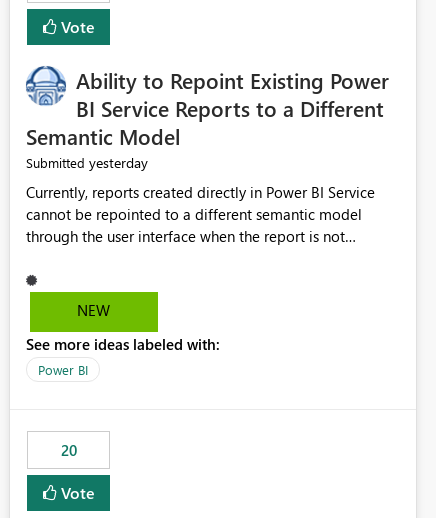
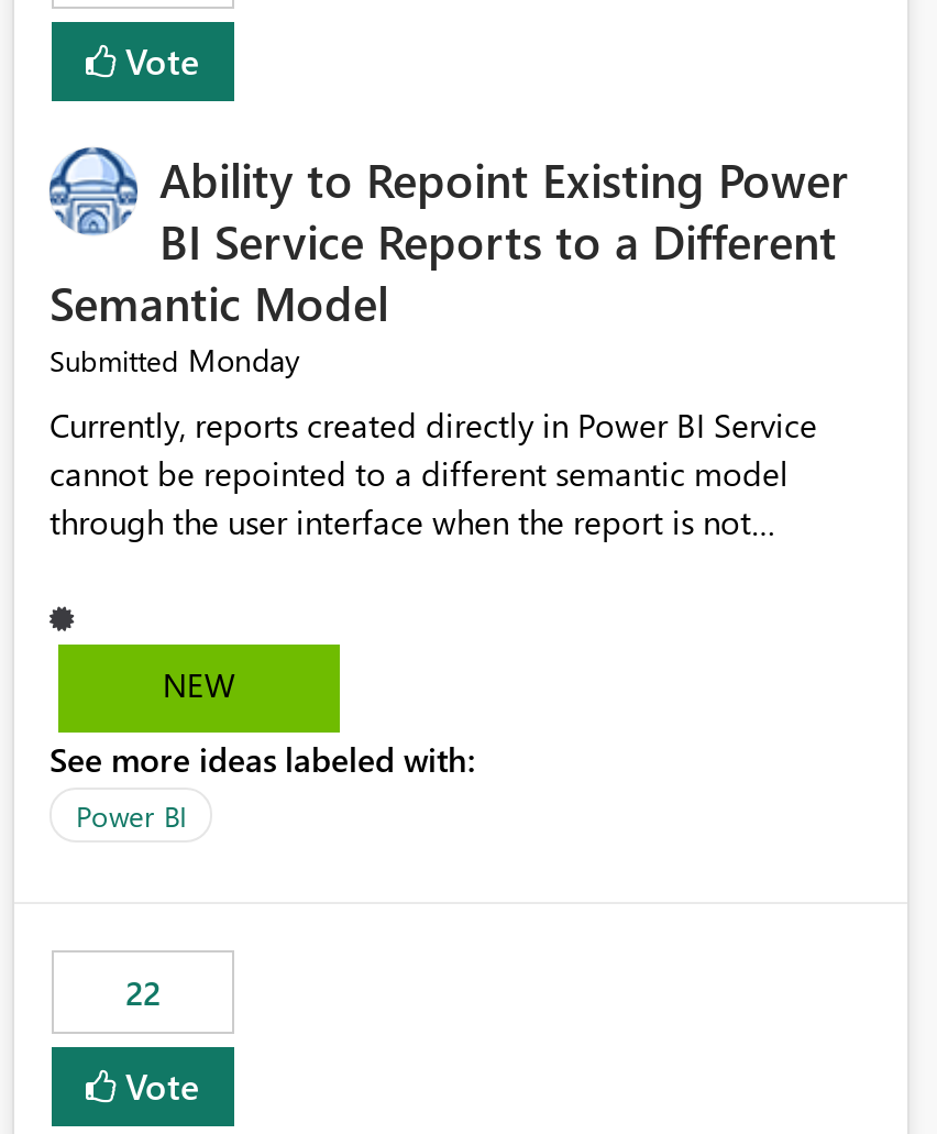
[26,153,148,172] Submitted yesterday -> [49,340,300,381] Submitted Monday
[60,440,76,460] 20 -> [125,971,161,1015] 22

